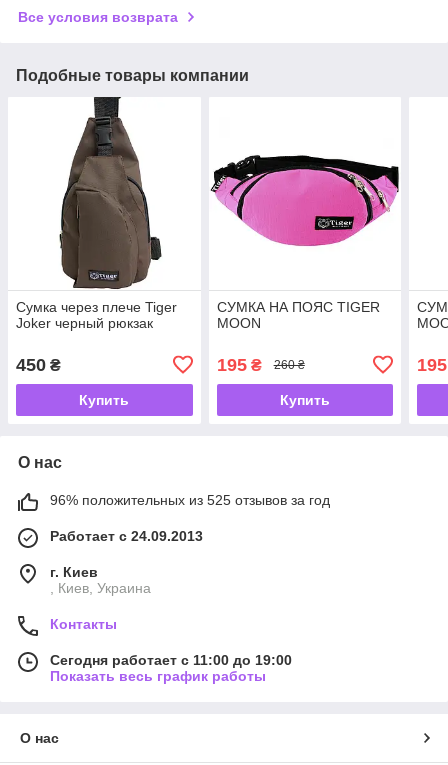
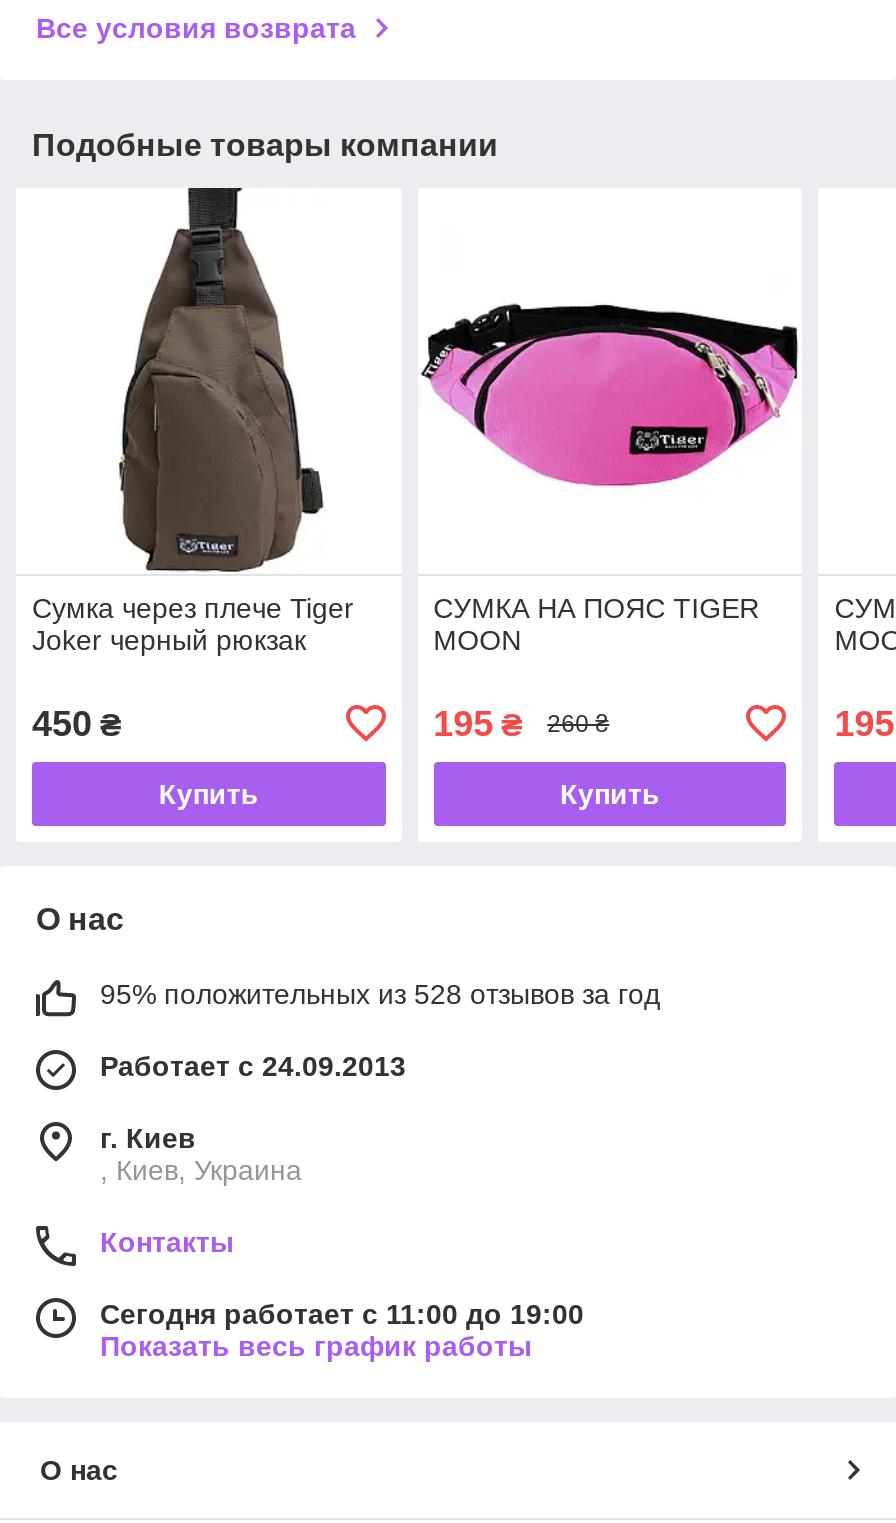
[50,492,330,508] 96% положительных из 525 отзывов за год -> [100,978,660,1010] 95% положительных из 528 отзывов за год

